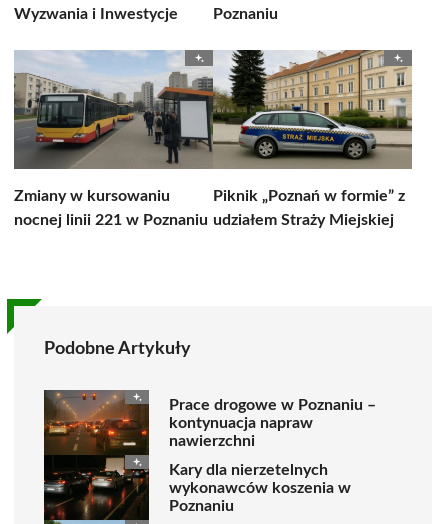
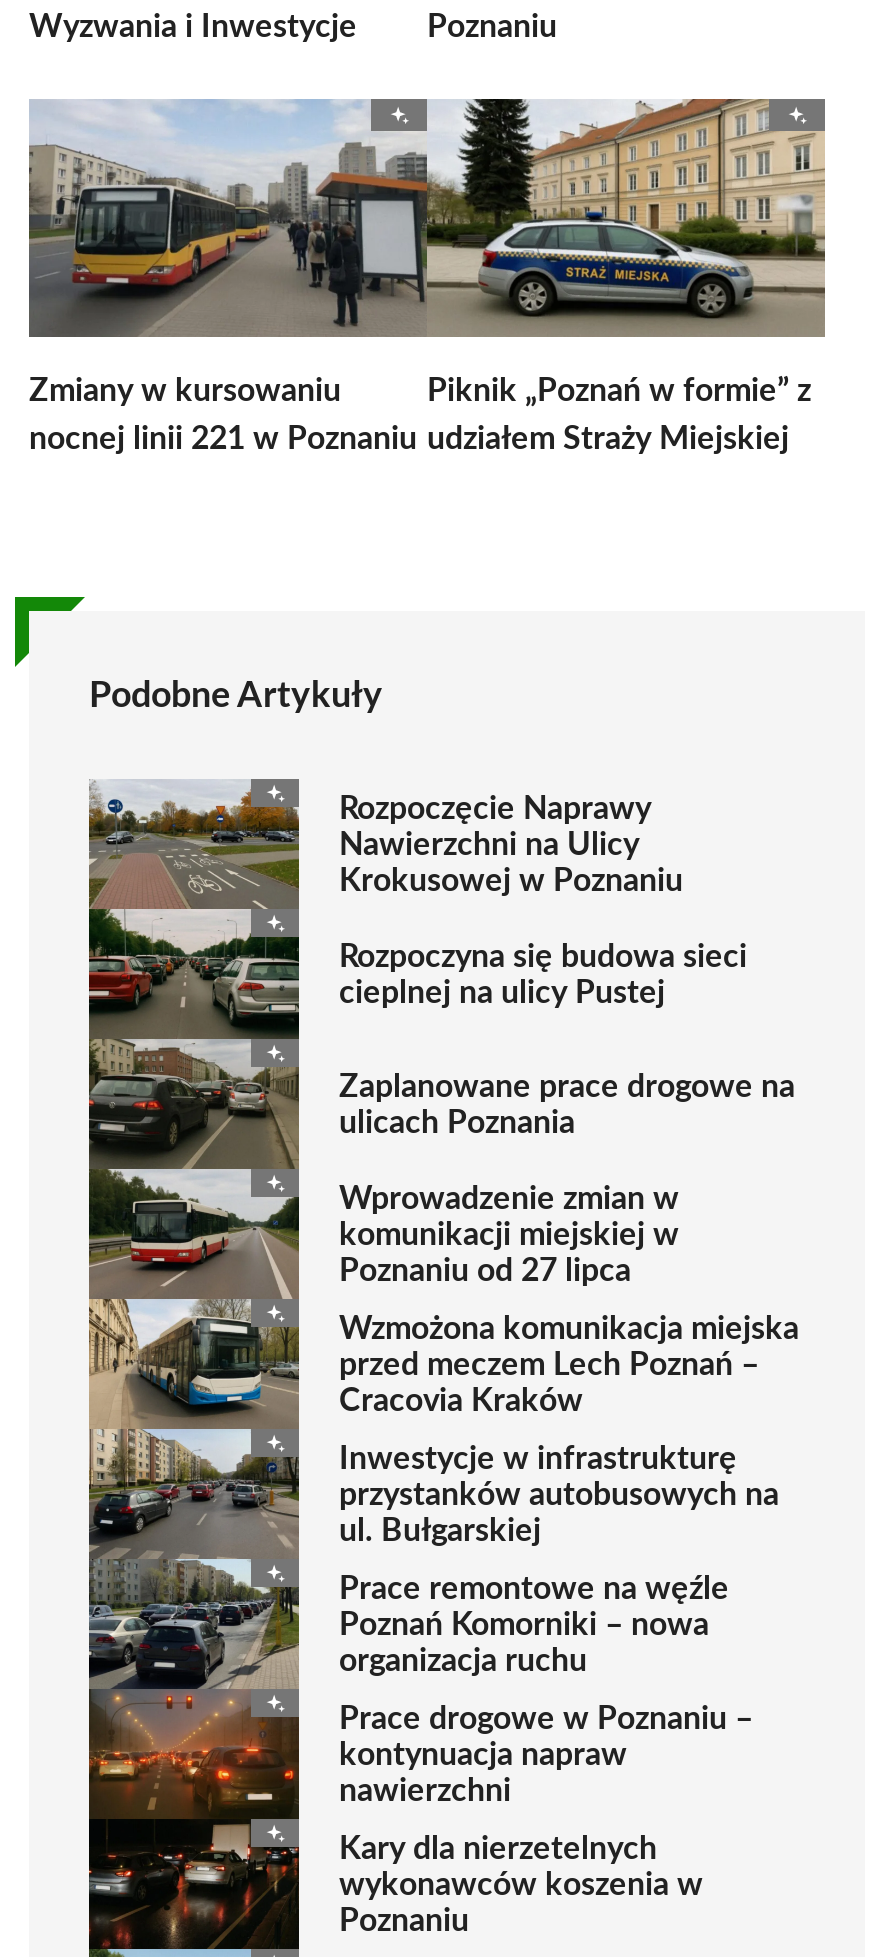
none -> [87,779,799,1691] [image] | Rozpoczęcie Naprawy | Nawierzchni na Ulicy | Krokusowej w Poznaniu | Rozpoczyna się budowa sieci | cieplnej na ulicy Pustej | Zaplanowane prace drogowe na | ulicach Poznania | Wprowadzenie zmian w | komunikacji miejskiej w | Poznaniu od 27 lipca | Wzmożona komunikacja miejska | przed meczem Lech Poznań – | Cracovia Kraków | Inwestycje w infrastrukturę | przystanków autobusowych na | ul. Bułgarskiej | Prace remontowe na węźle | Poznań Komorniki – nowa | organizacja ruchu

